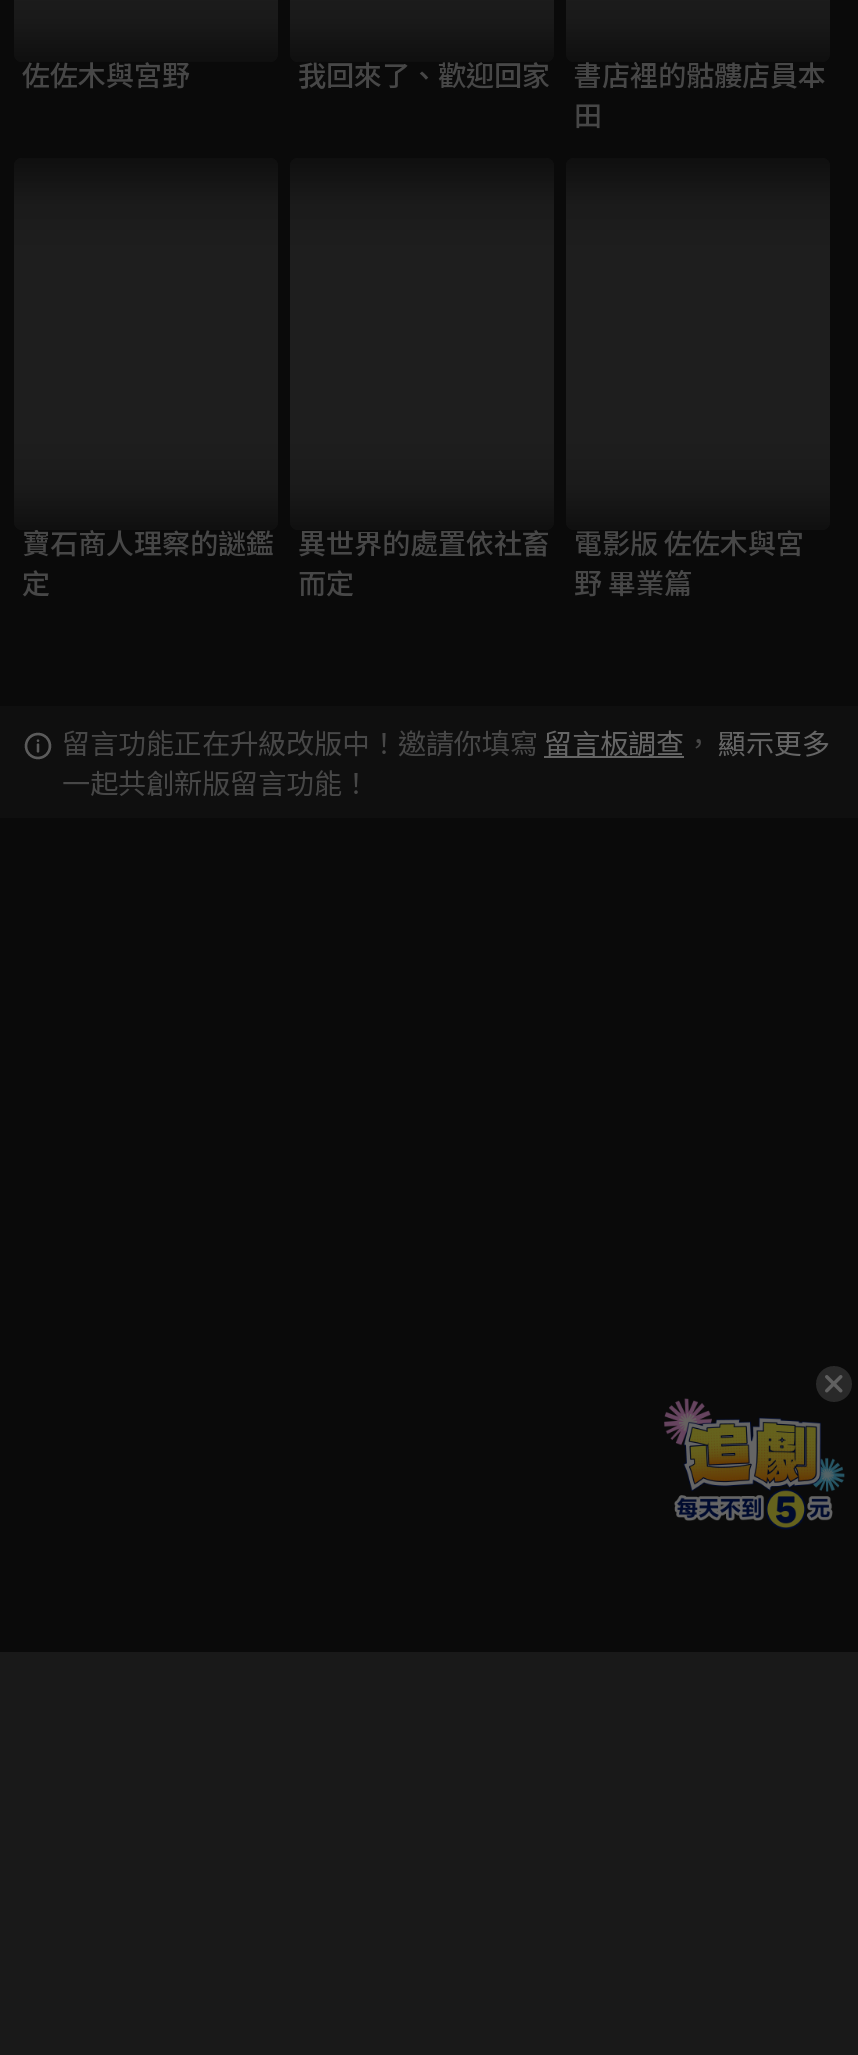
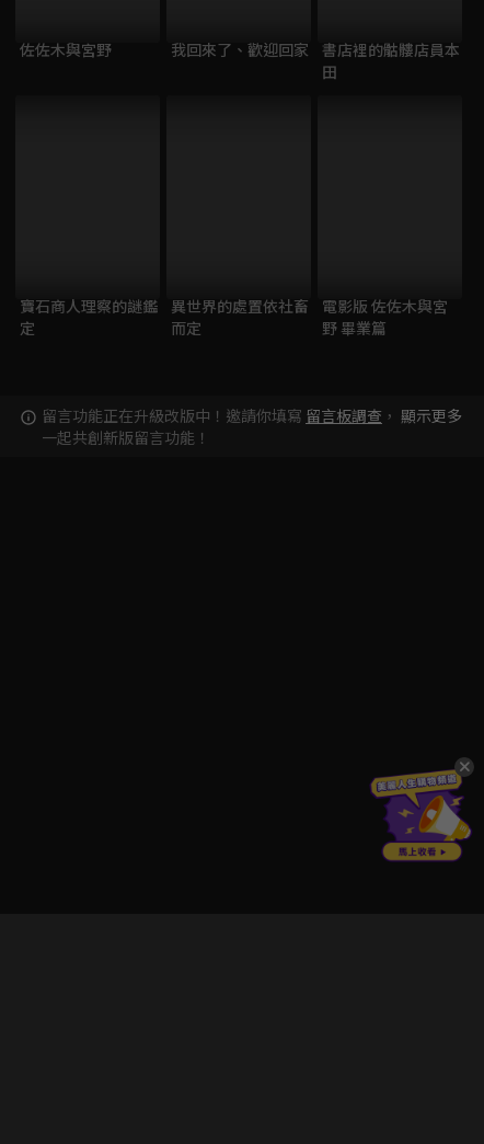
[662,1388,848,1556] [image] -> [369,768,473,862] [image]

